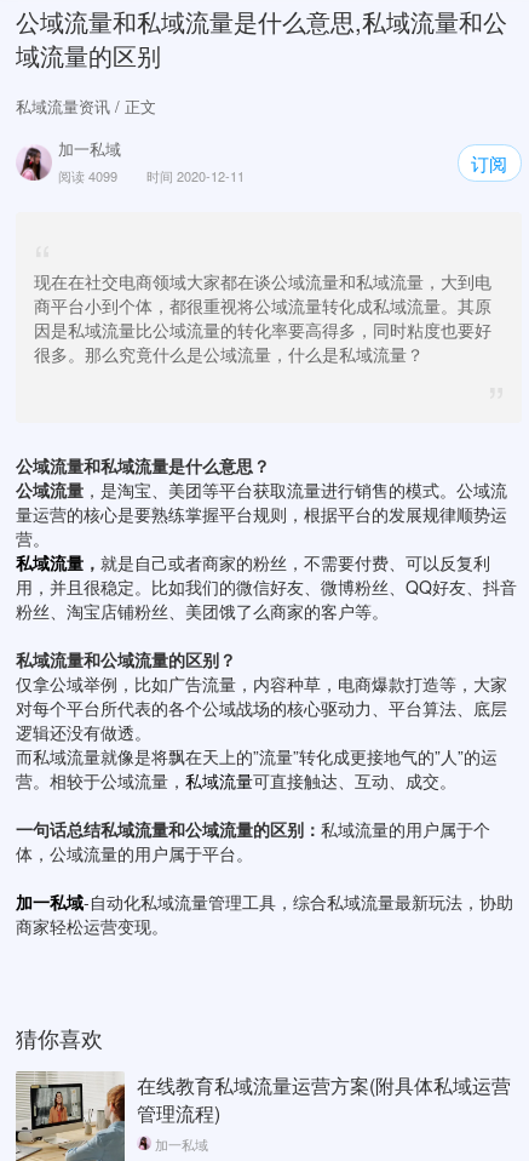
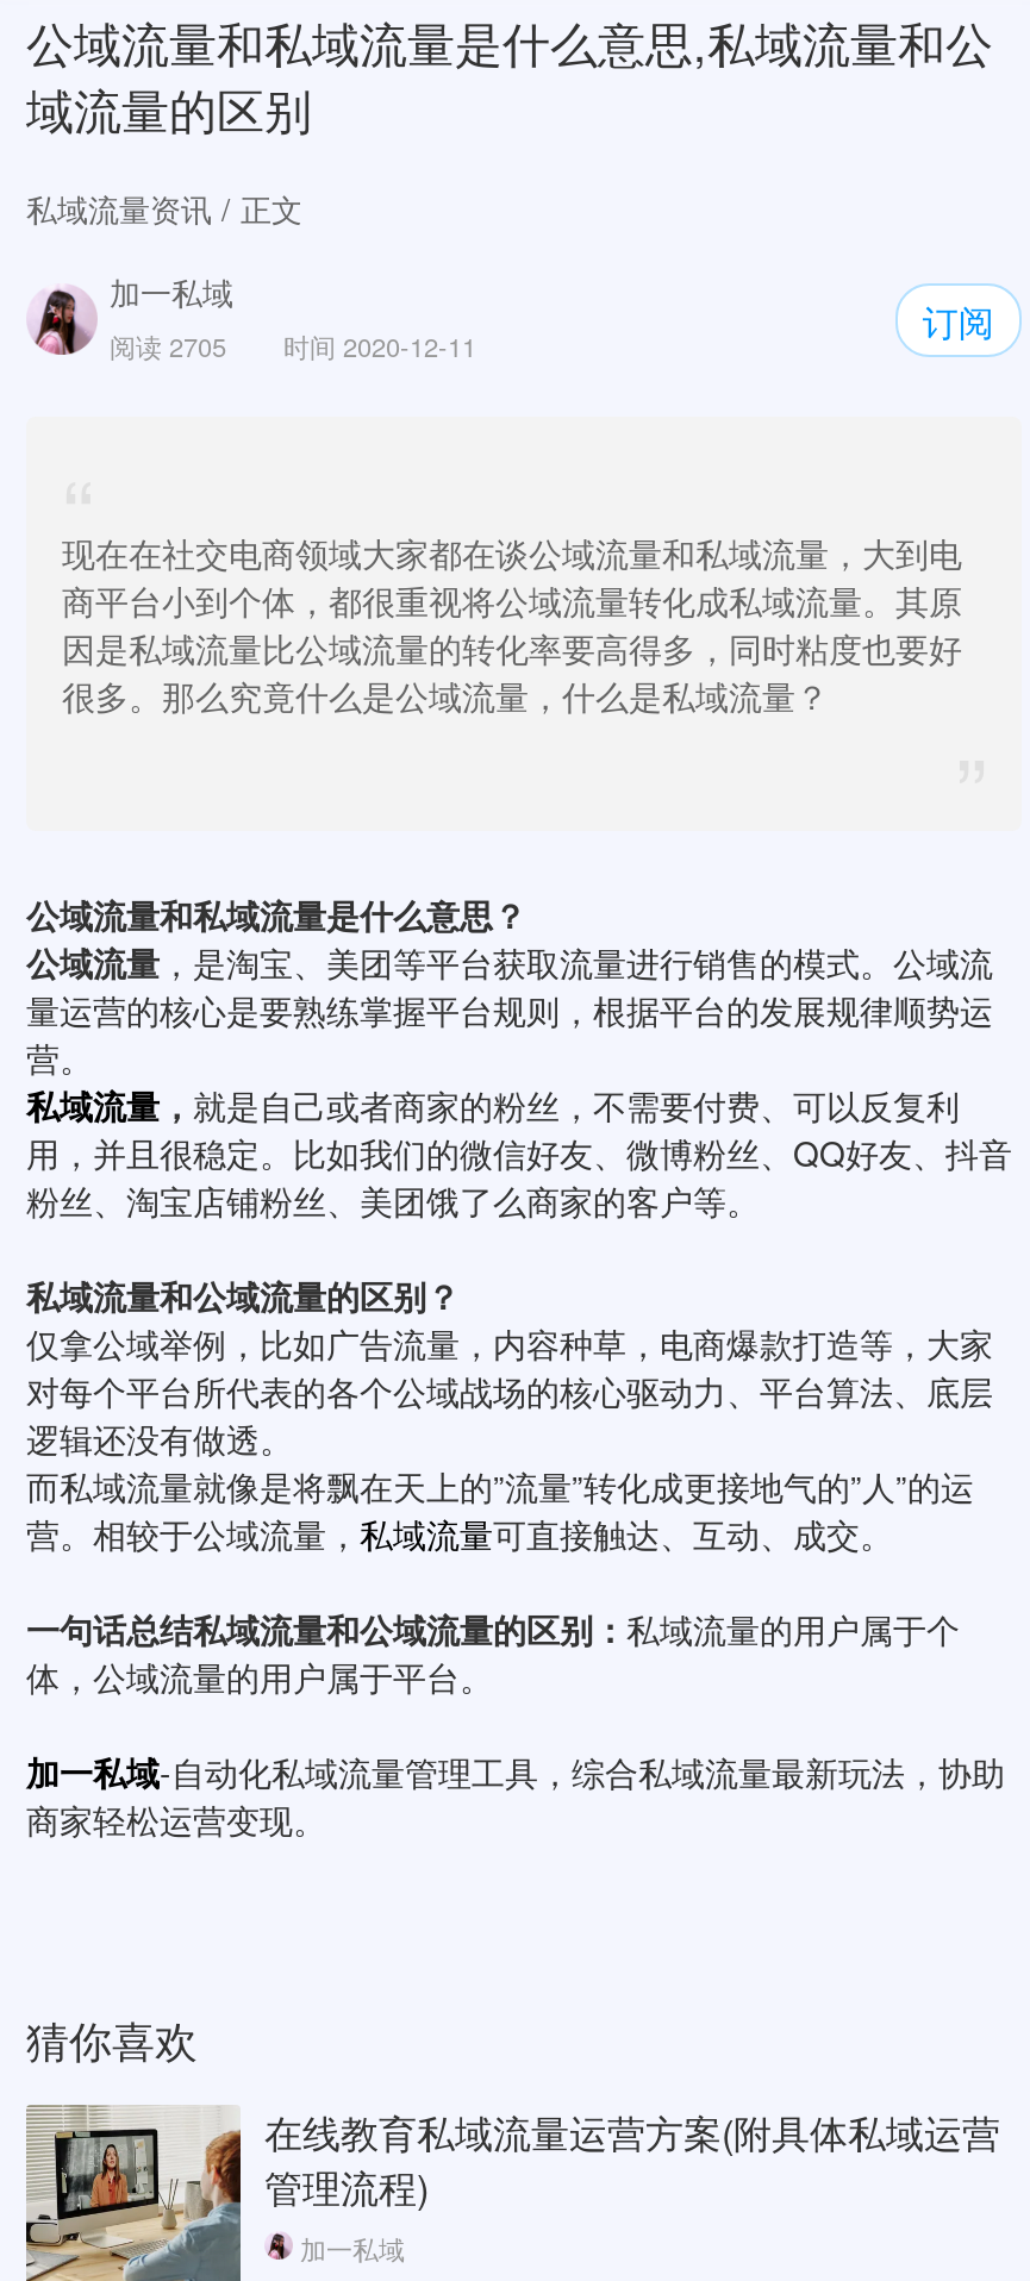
[58,166,245,186] 阅读 4099 时间 2020-12-11 -> [110,327,476,365] 阅读 2705 时间 2020-12-11

